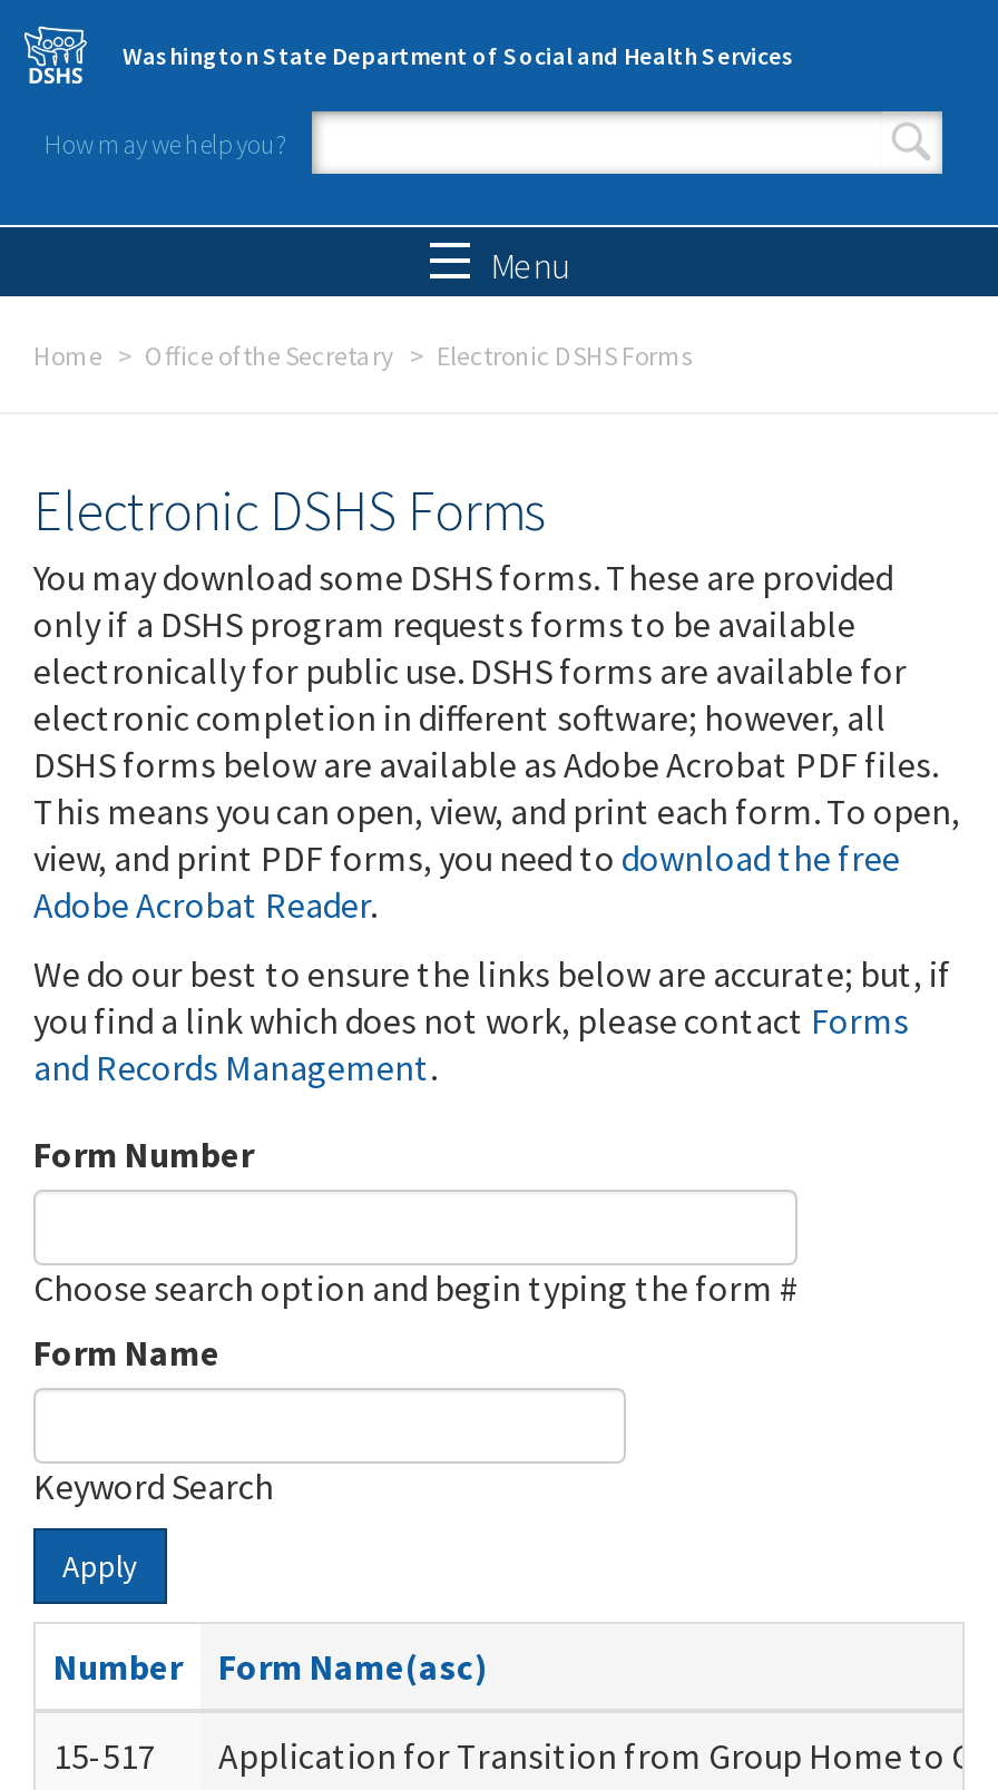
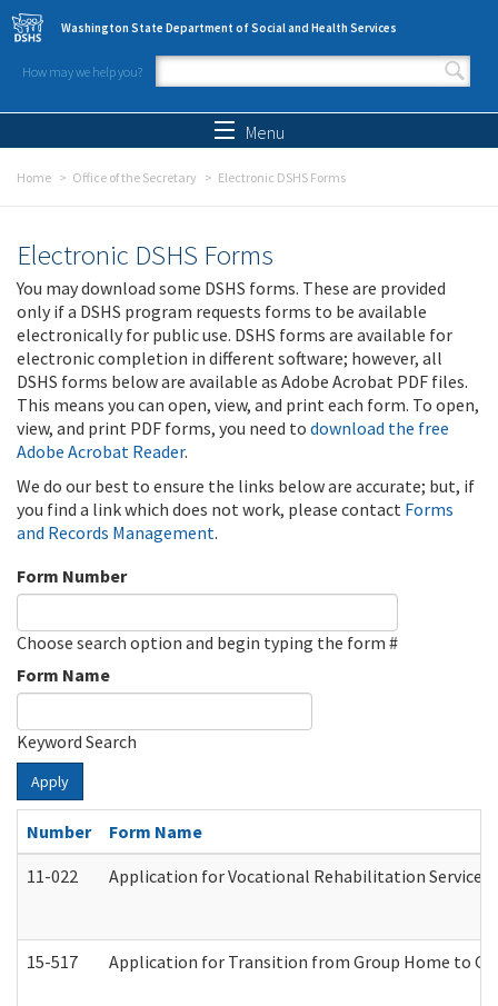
[218,1644,488,1689] Form Name(asc) -> [27,820,490,887] Form Name | 11-022 | Application for Vocational Rehabilitation Services

